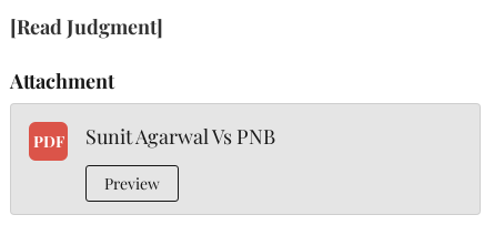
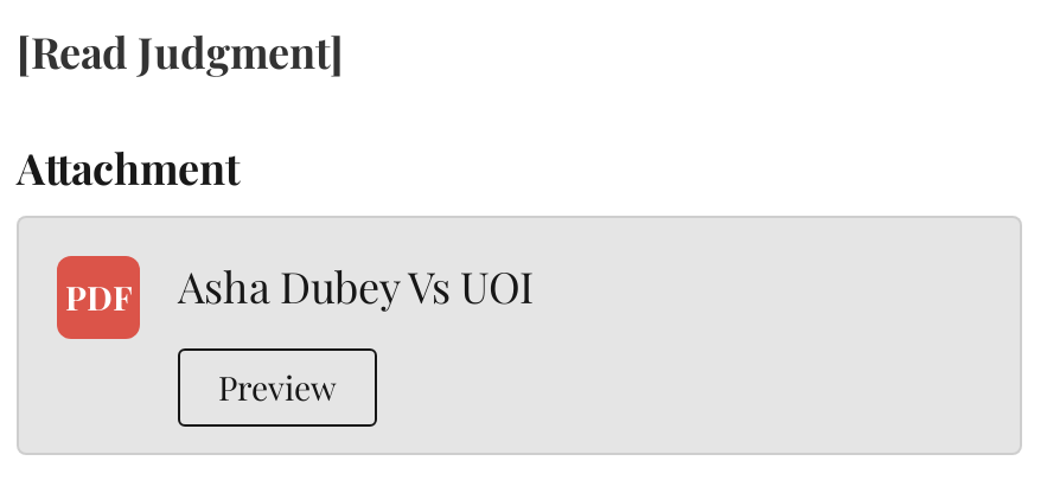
[85,123,275,150] Sunit Agarwal Vs PNB -> [178,257,534,314] Asha Dubey Vs UOI

